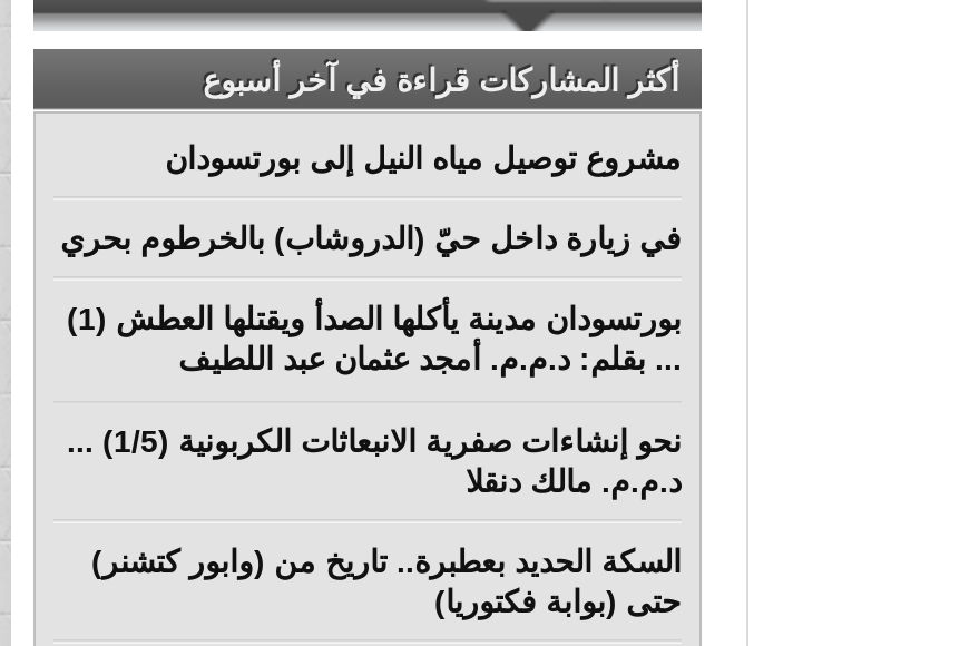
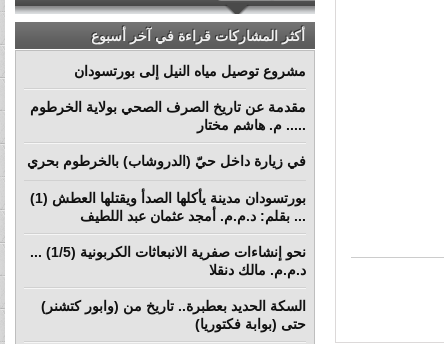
none -> [30,99,306,133] مقدمة عن تاريخ الصرف الصحي بولاية الخرطوم | ..... م. هاشم مختار

